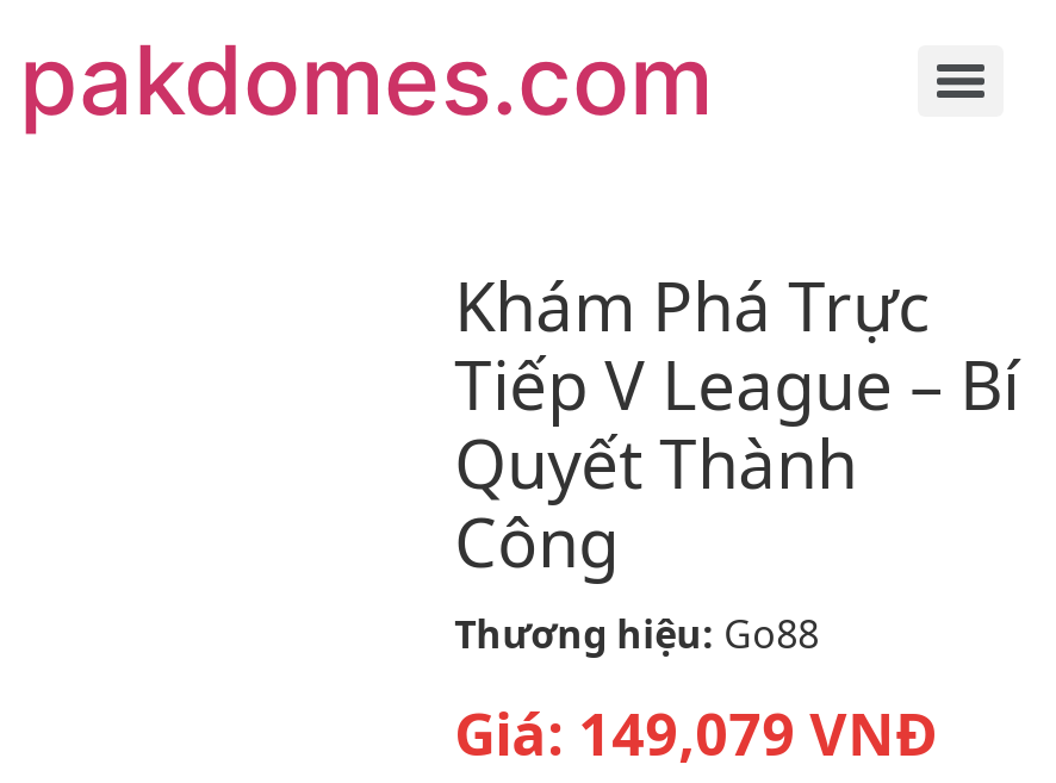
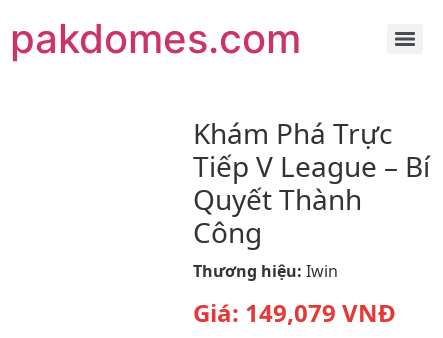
[455,608,819,660] Thương hiệu: Go88 -> [193,260,338,282] Thương hiệu: Iwin

